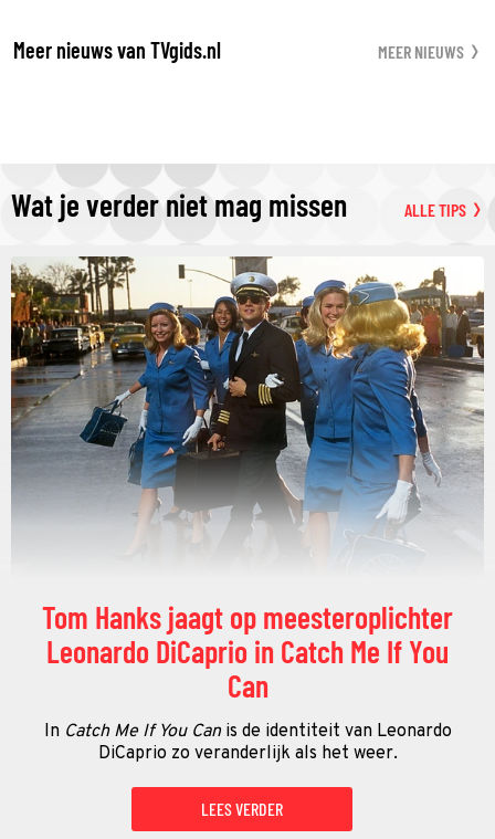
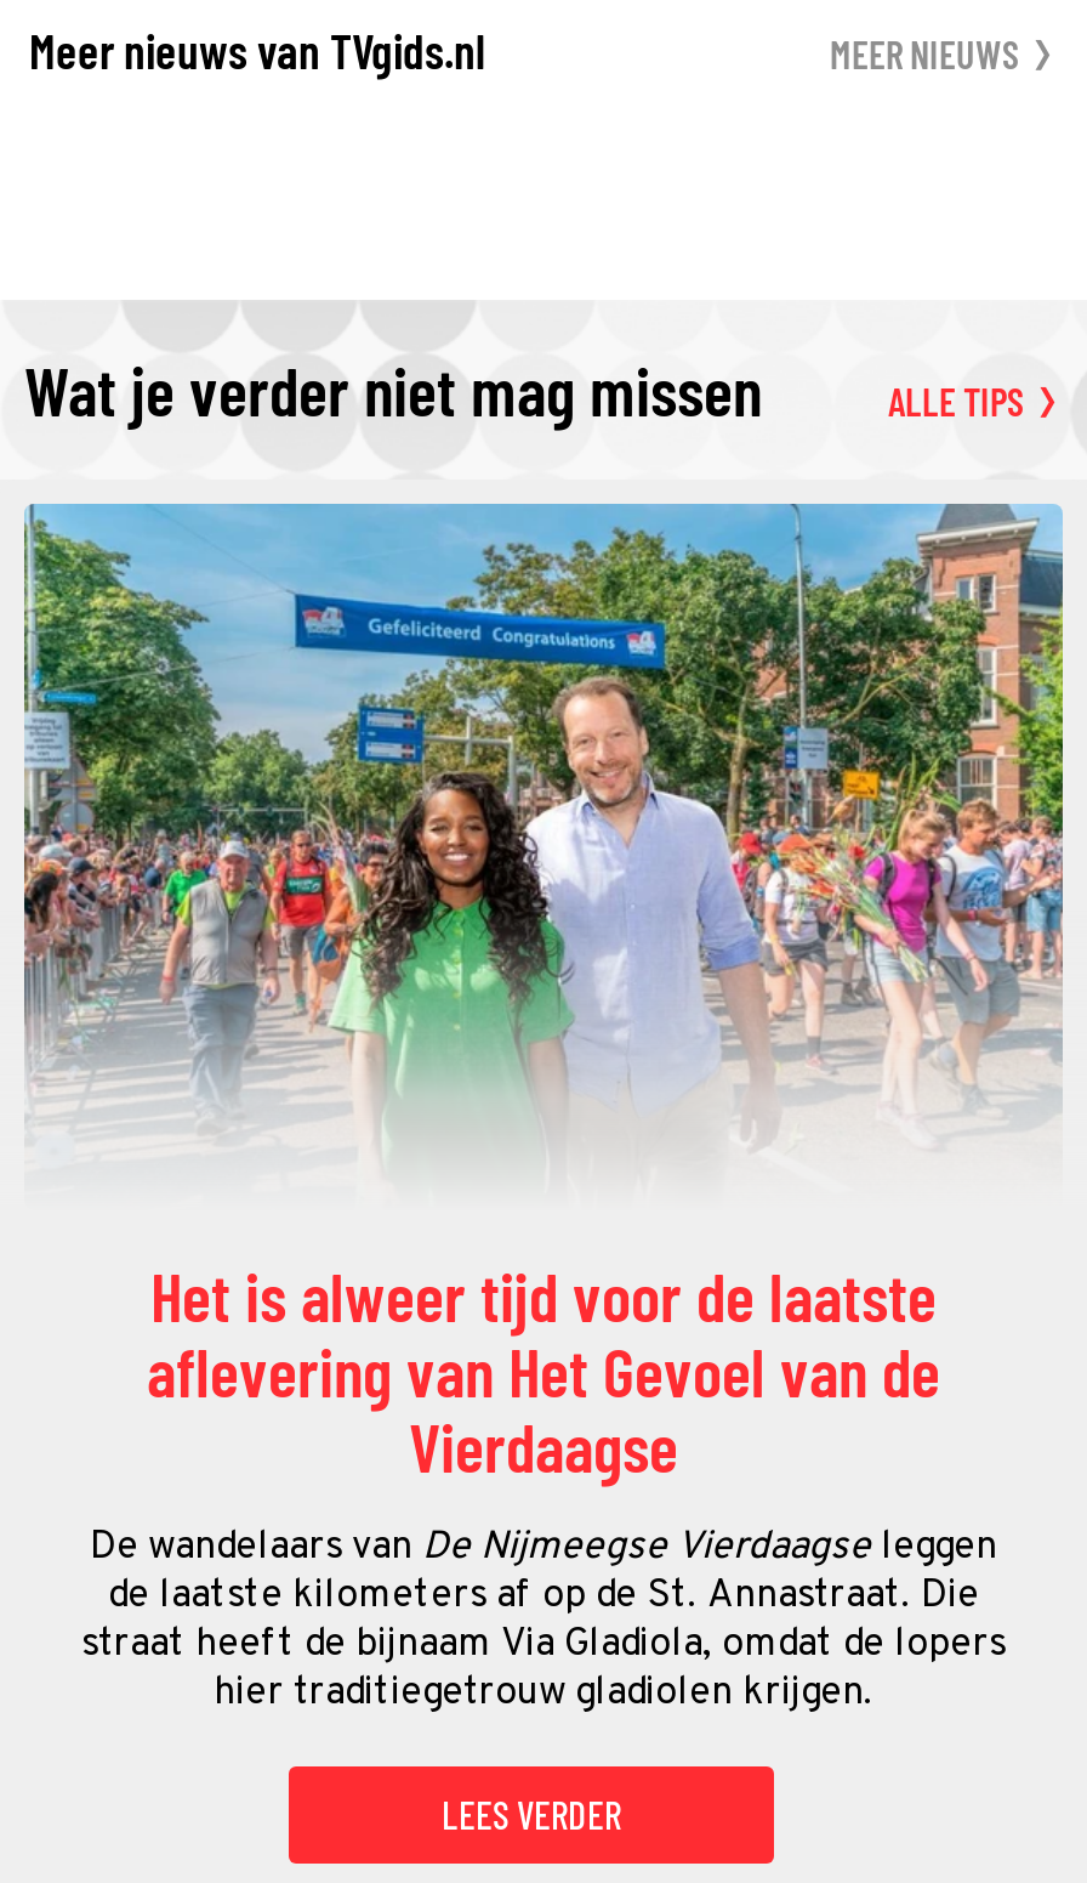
[10,255,484,545] [image] -> [22,501,1065,1140] [image]
[42,598,453,765] Tom Hanks jaagt op meesteroplichter | Leonardo DiCaprio in Catch Me If You | Can | In Catch Me If You Can is de identiteit van Leonardo | DiCaprio zo veranderlijk als het weer. -> [81,1254,1006,1718] Het is alweer tijd voor de laatste | aflevering van Het Gevoel van de | Vierdaagse | De wandelaars van De Nijmeegse Vierdaagse leggen | de laatste kilometers af op de St. Annastraat. Die | straat heeft de bijnaam Via Gladiola, omdat de lopers | hier traditiegetrouw gladiolen krijgen.

